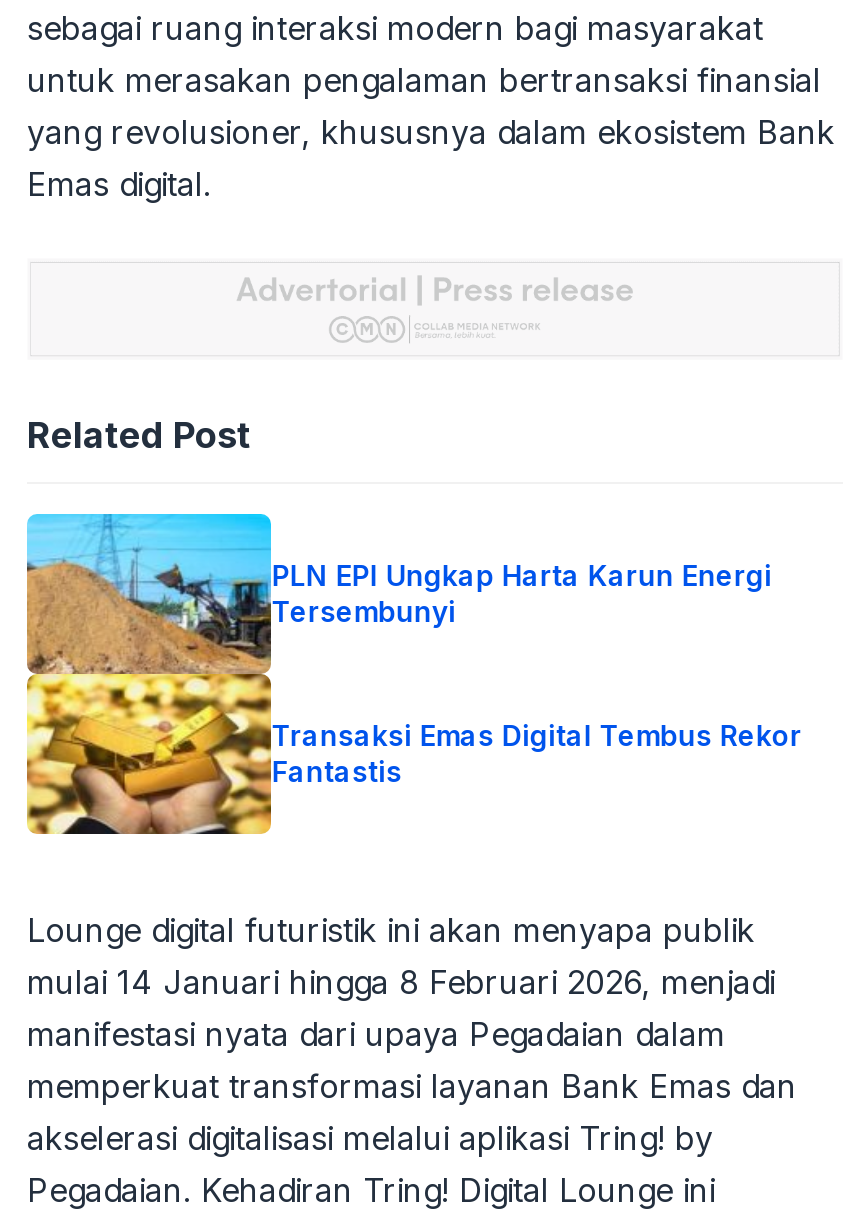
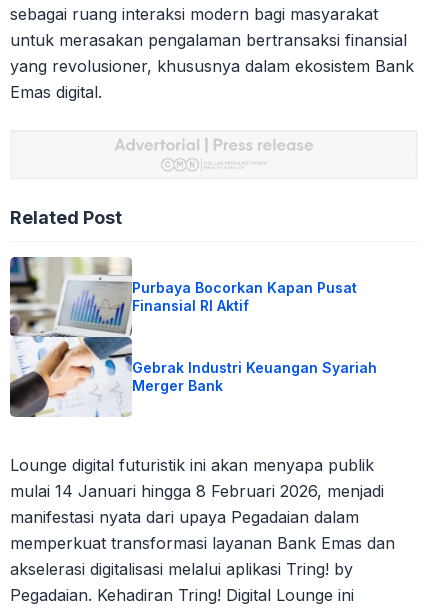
[25,512,772,836] [image] | PLN EPI Ungkap Harta Karun Energi | Tersembunyi -> [9,256,357,418] [image] | Purbaya Bocorkan Kapan Pusat | Finansial RI Aktif
[272,718,802,788] Transaksi Emas Digital Tembus Rekor | Fantastis -> [132,359,377,394] Gebrak Industri Keuangan Syariah | Merger Bank

